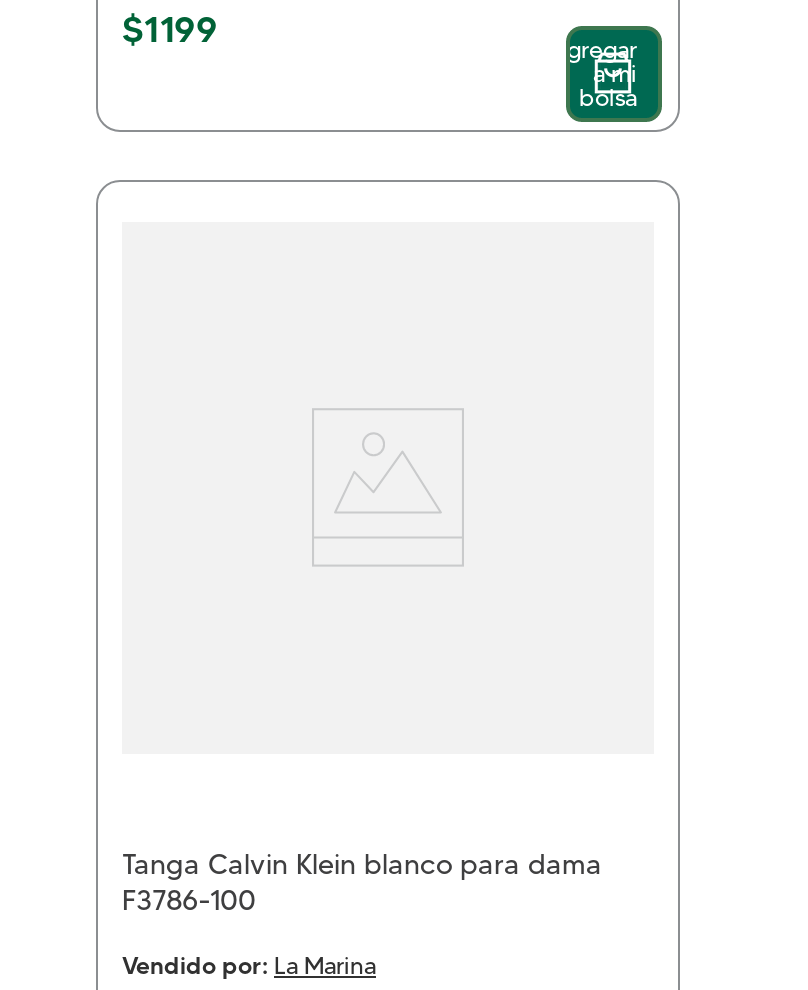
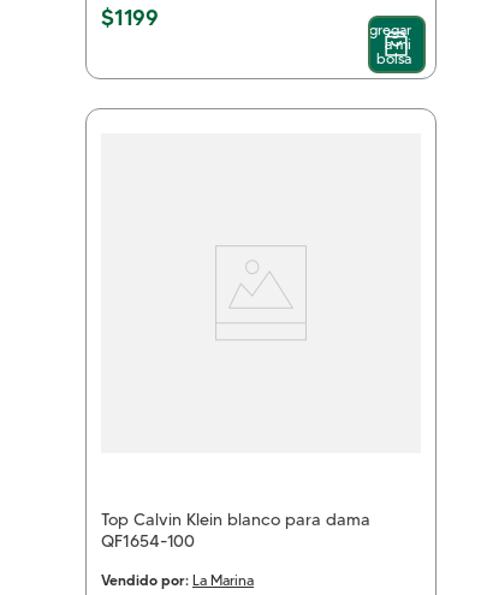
[122,846,602,918] Tanga Calvin Klein blanco para dama | F3786-100 -> [101,509,370,552] Top Calvin Klein blanco para dama | QF1654-100

